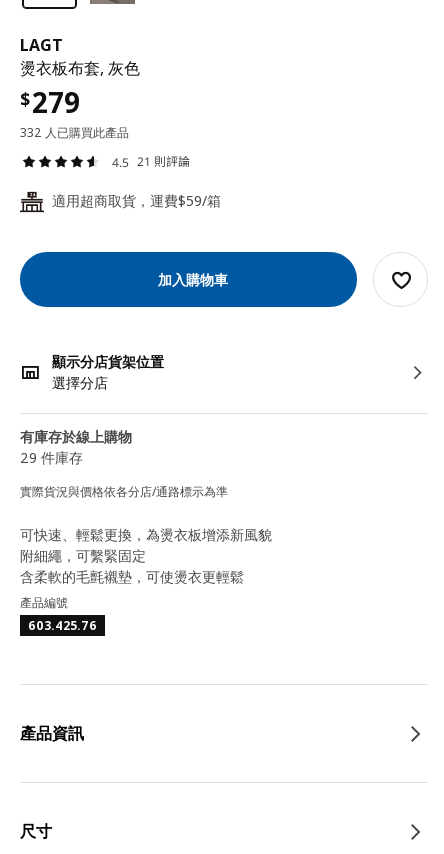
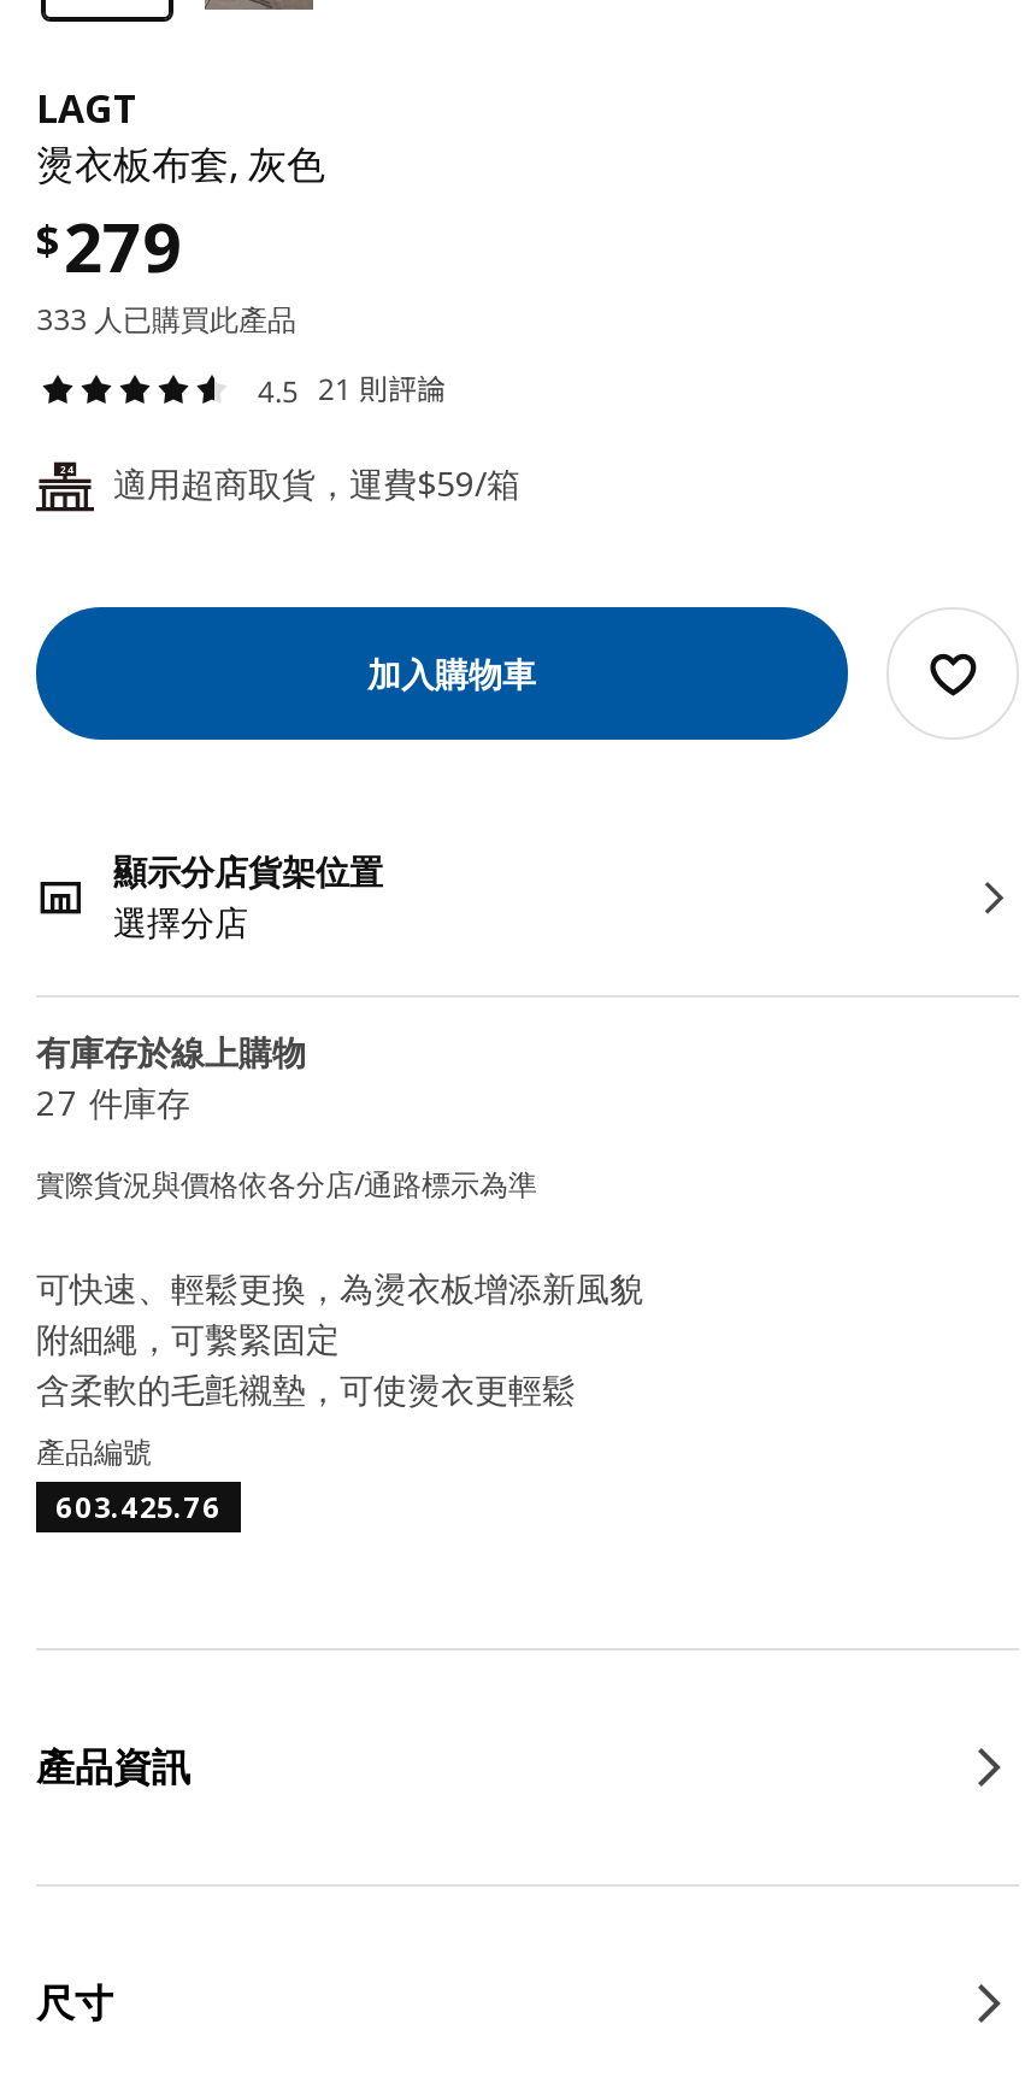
[20,124,129,141] 332 人已購買此產品 -> [36,299,296,340] 333 人已購買此產品
[20,448,83,467] 29 件庫存 -> [36,1079,190,1125] 27 件庫存

